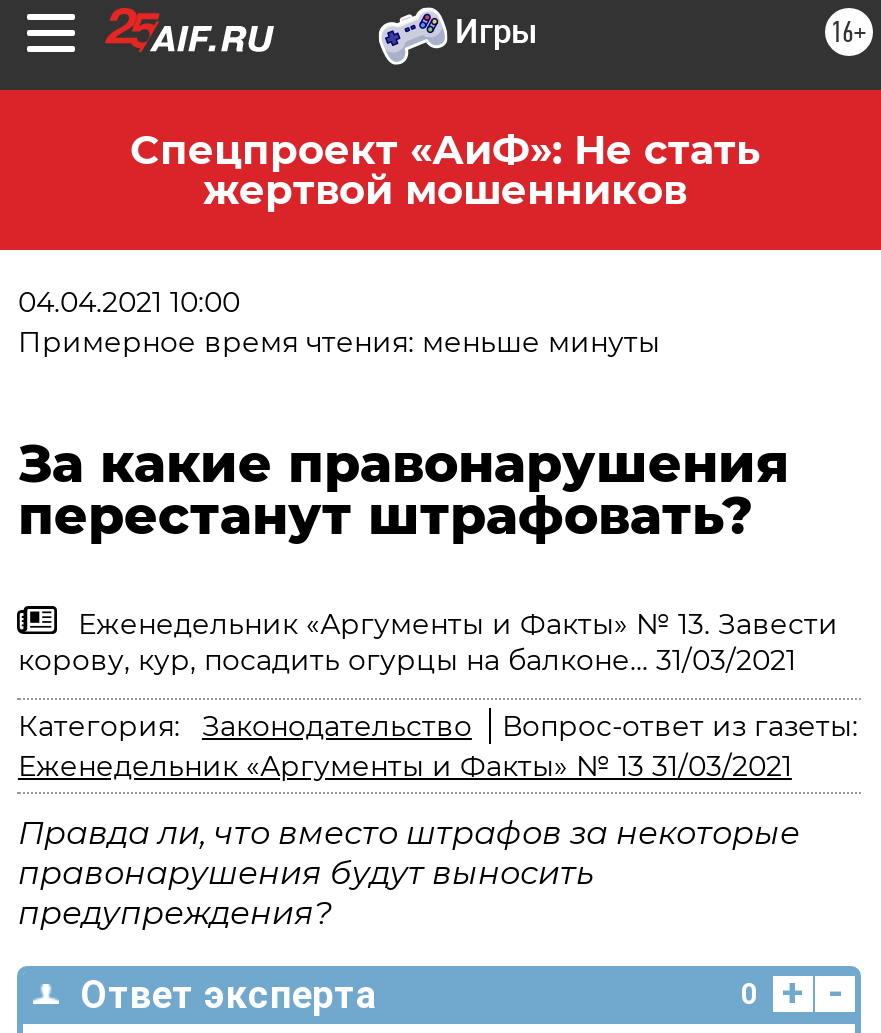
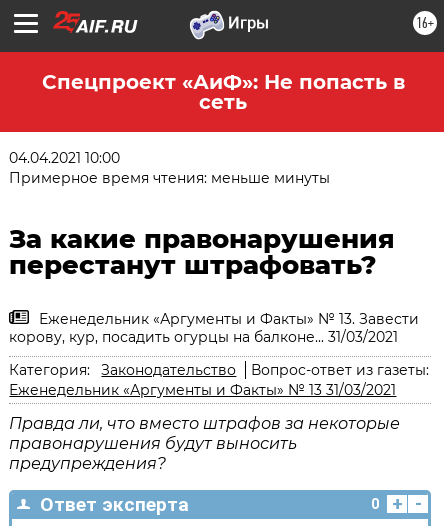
[130,126,760,214] Спецпроект «АиФ»: Не стать | жертвой мошенников -> [41,70,404,114] Спецпроект «АиФ»: Не попасть в | сеть

